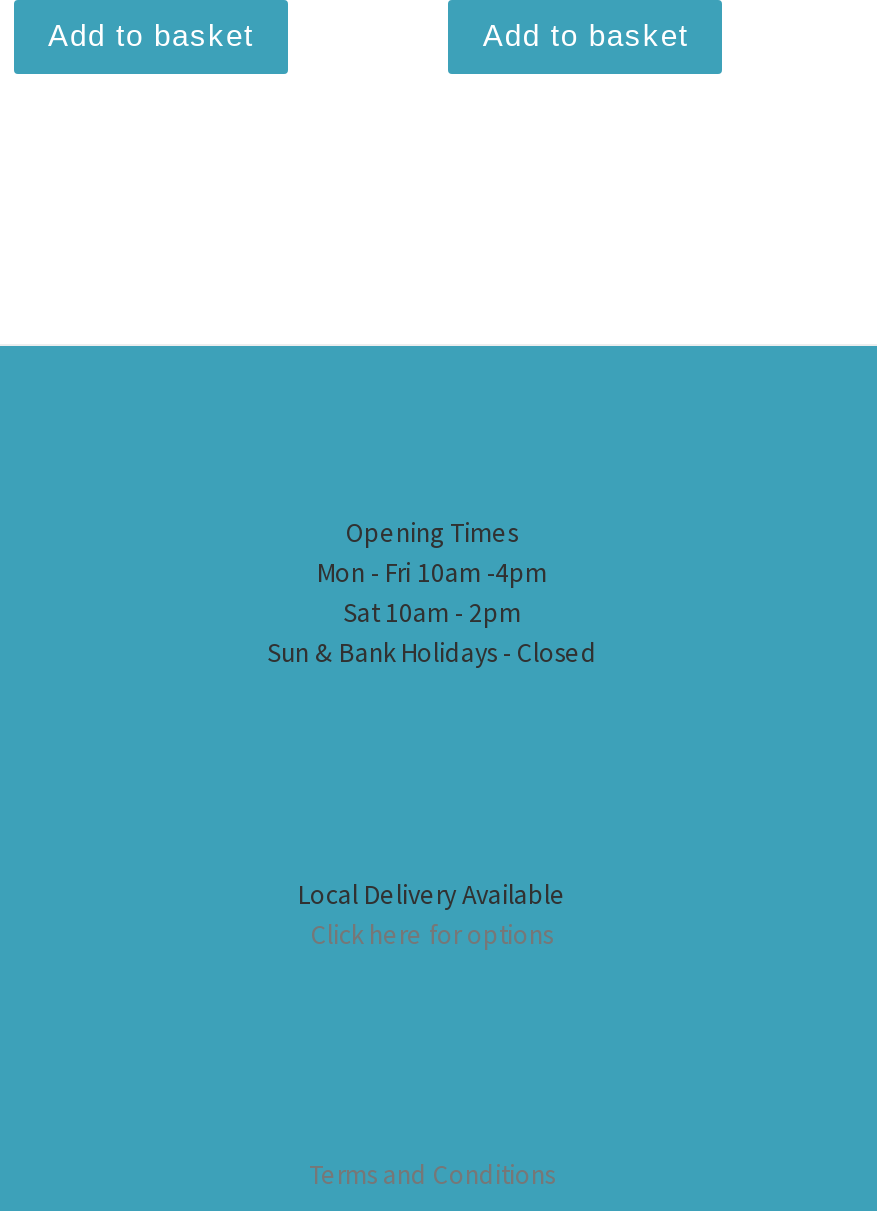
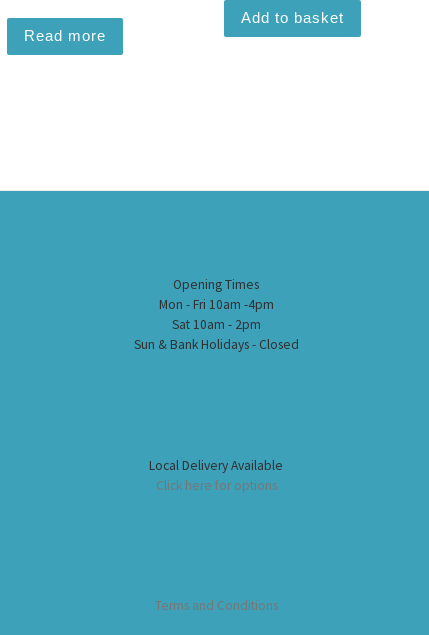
[48,18,254,52] Add to basket -> [24,27,106,44] Read more

